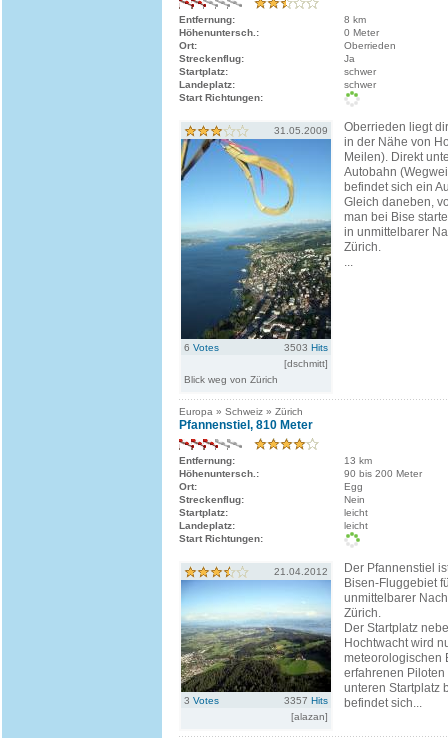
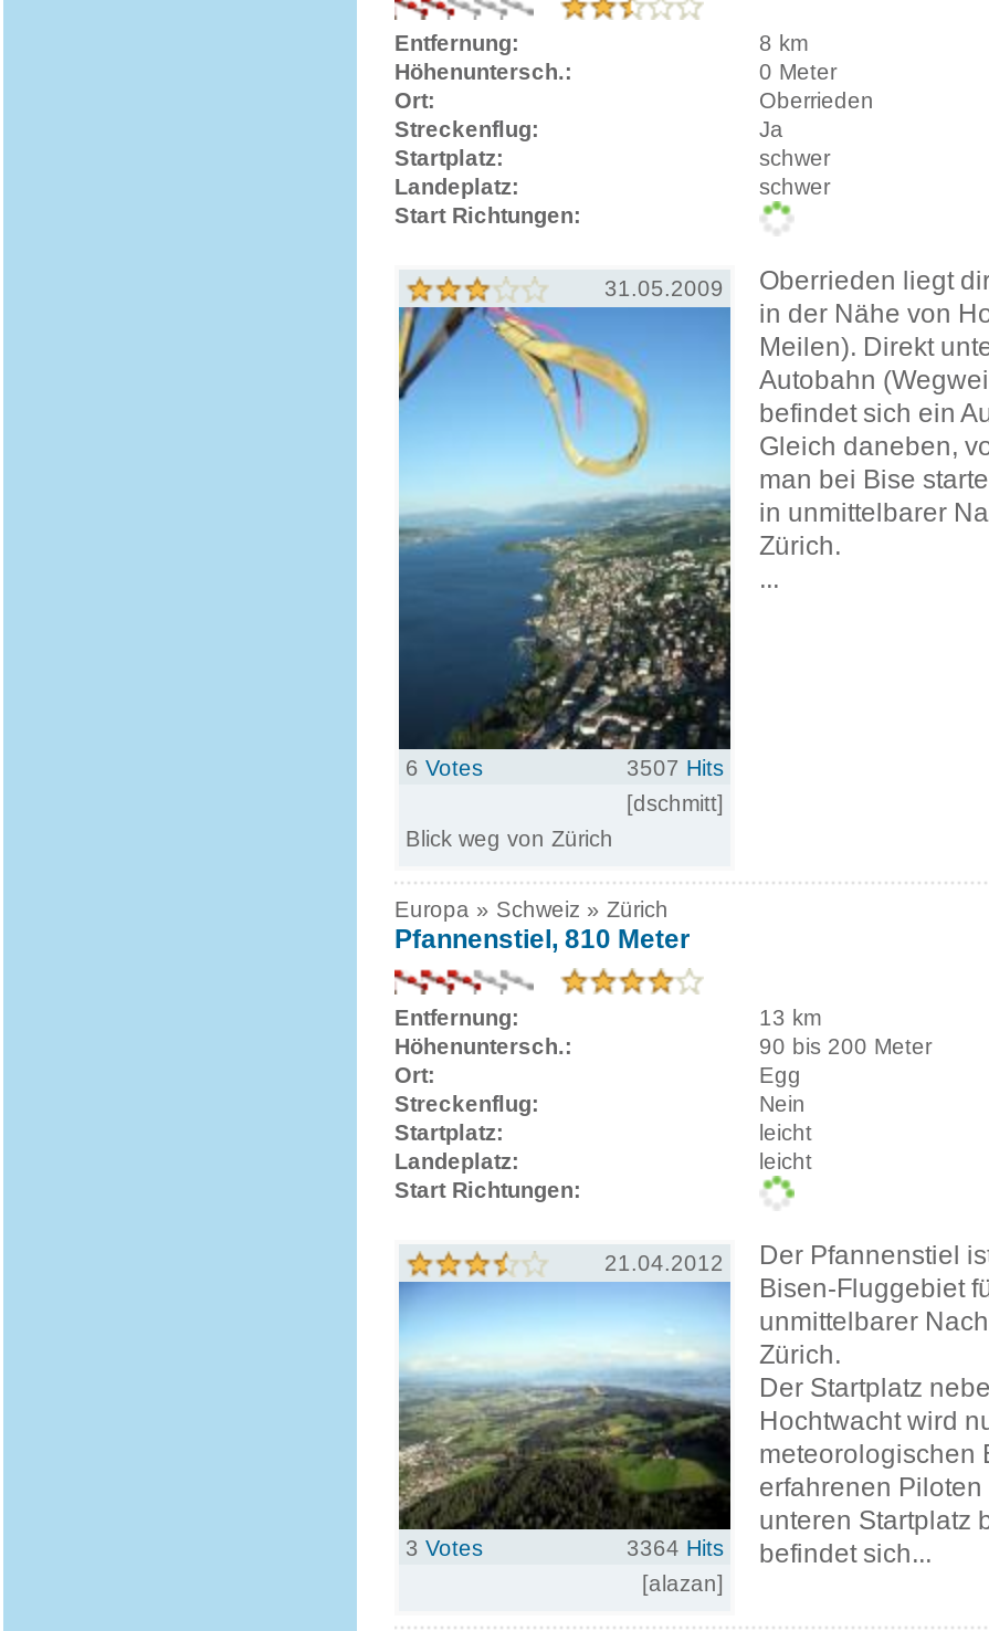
[284,342,328,353] 3503 Hits -> [627,756,724,780] 3507 Hits
[284,695,422,710] 3357 Hits befindet sich... -> [627,1536,932,1569] 3364 Hits befindet sich...

